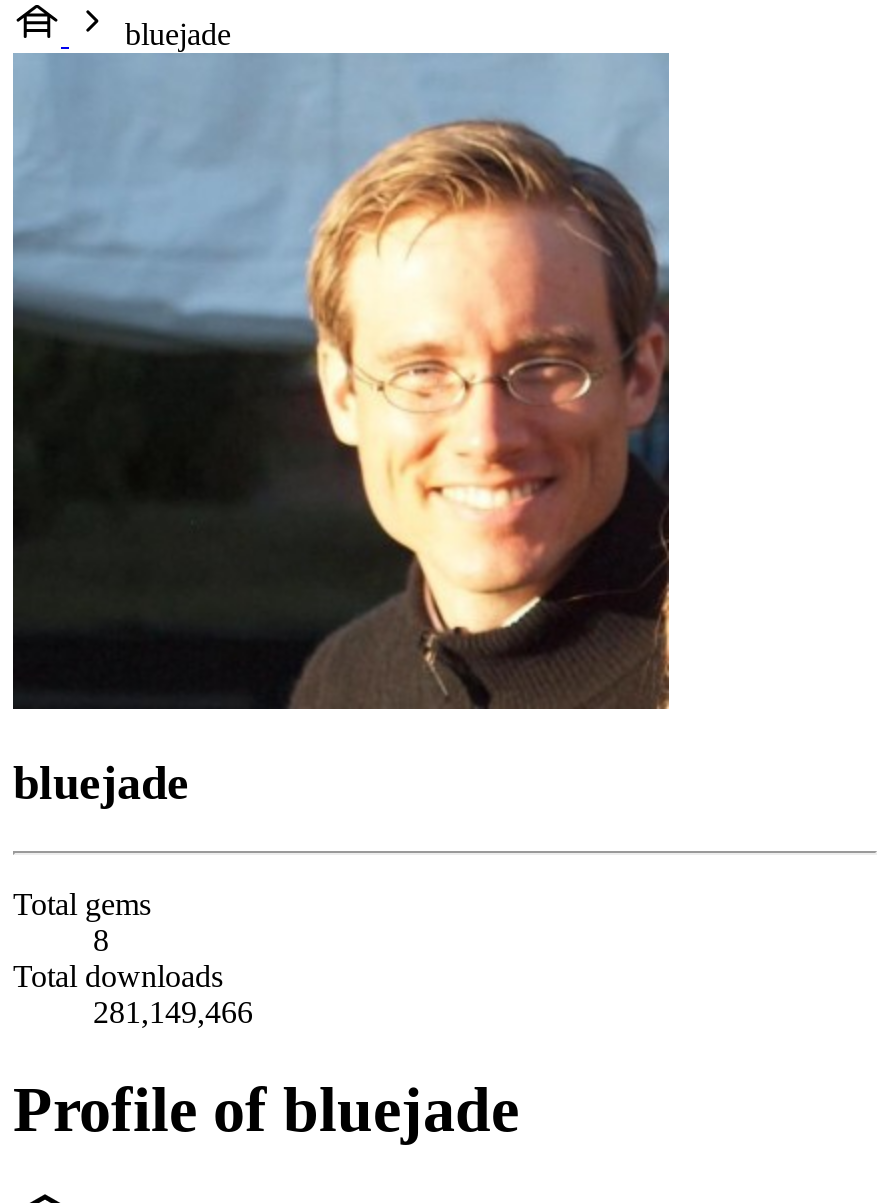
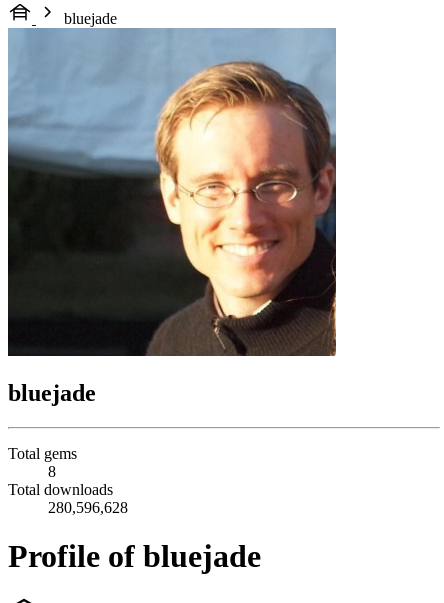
[93,995,253,1029] 281,149,466 -> [48,499,128,516] 280,596,628

